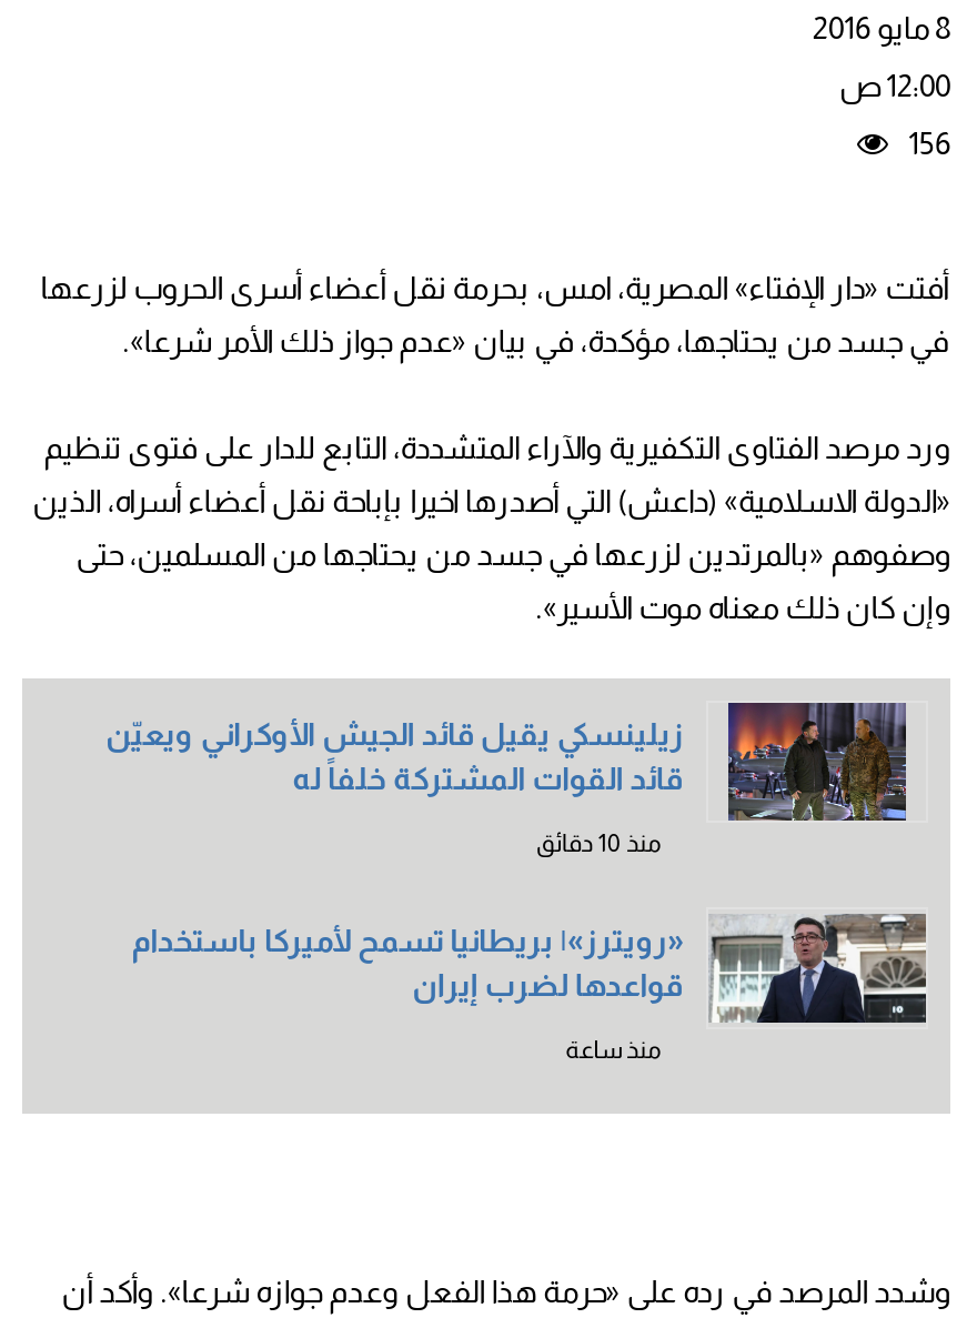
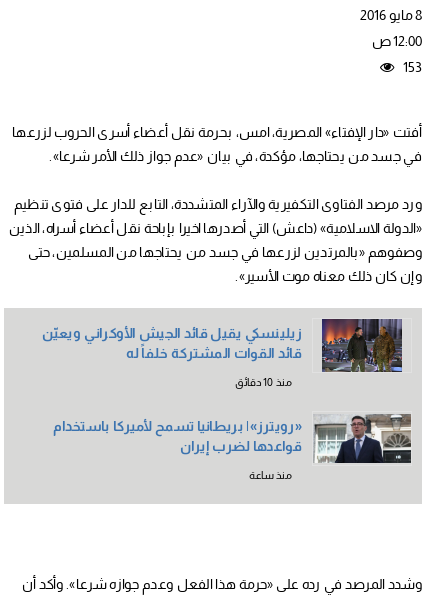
[908,125,950,161] 156 -> [403,59,422,75] 153

